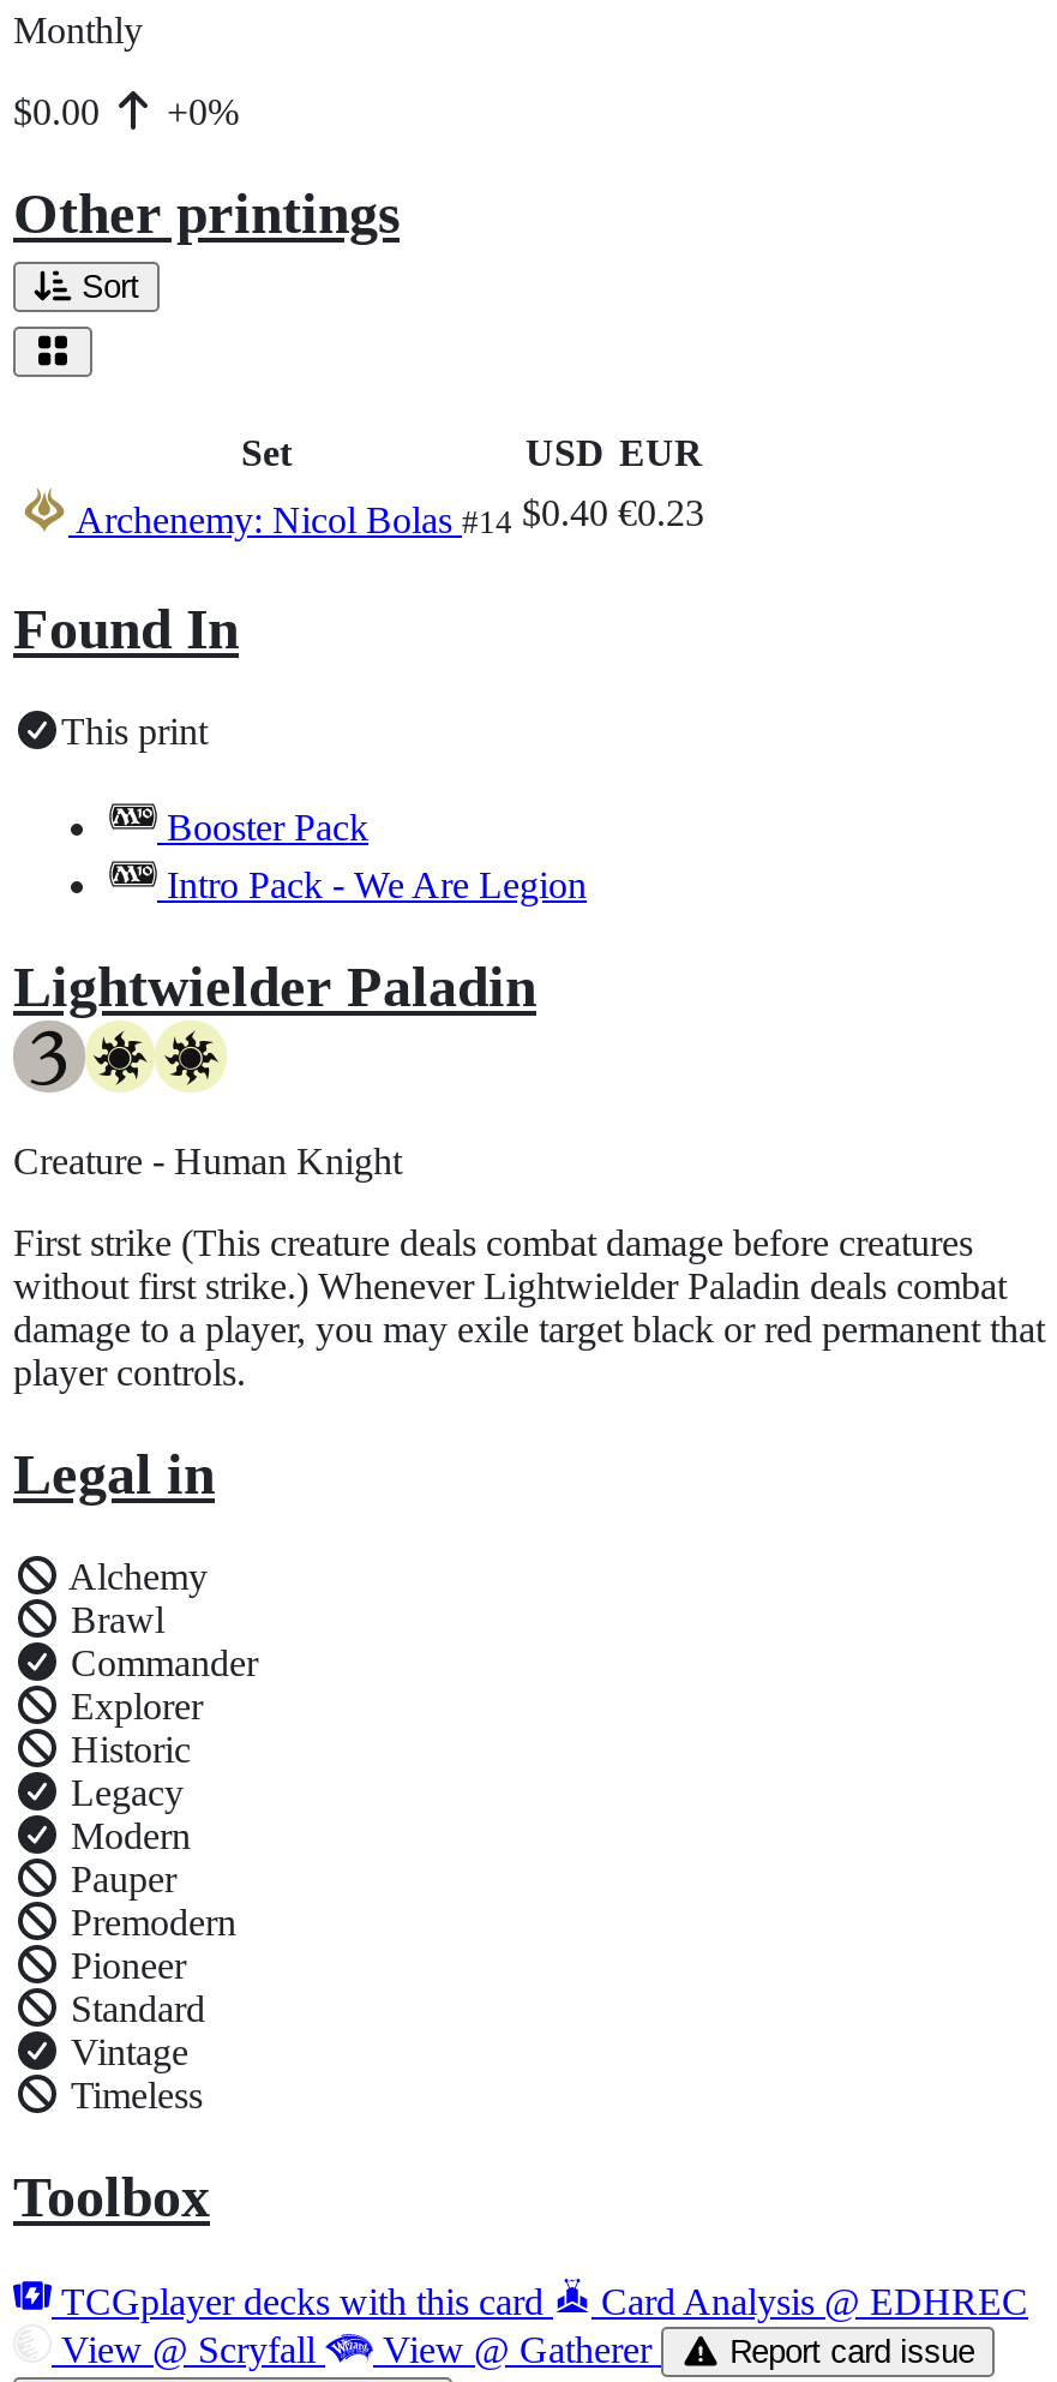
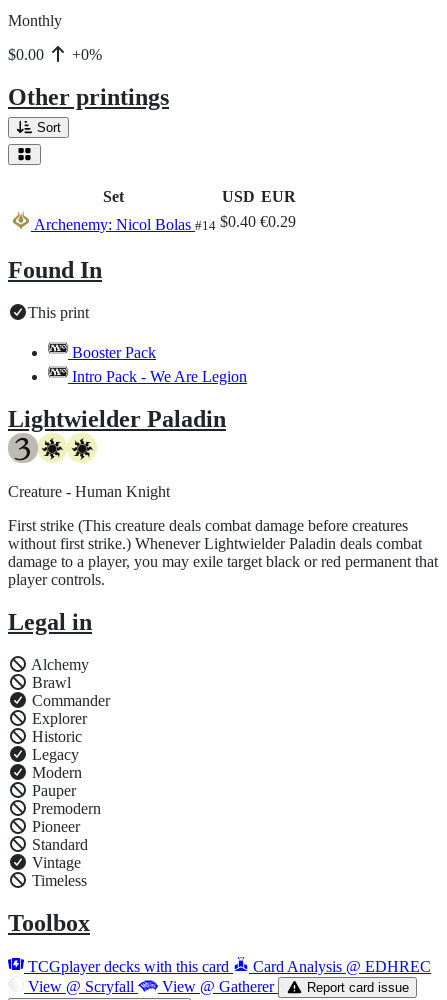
[68,492,704,540] Archenemy: Nicol Bolas #14 $0.40 €0.23 -> [31,213,296,233] Archenemy: Nicol Bolas #14 $0.40 €0.29

